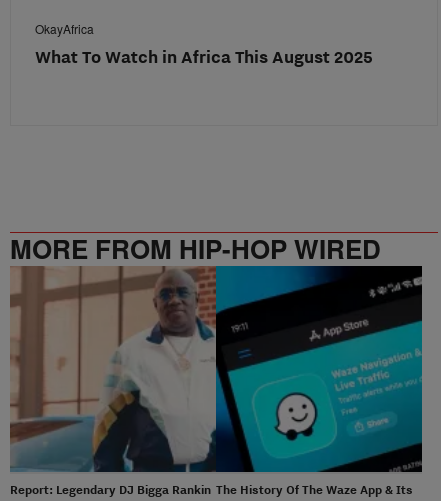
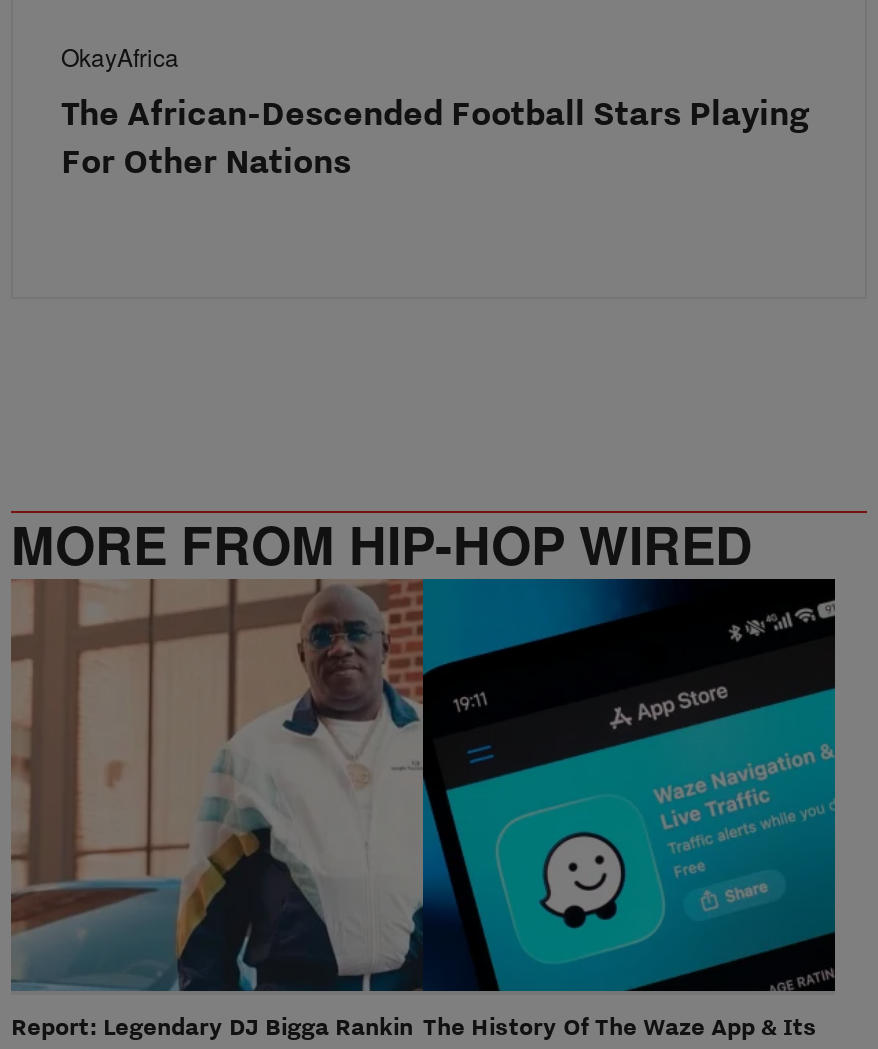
[35,46,373,67] What To Watch in Africa This August 2025 -> [61,91,809,181] The African-Descended Football Stars Playing | For Other Nations

